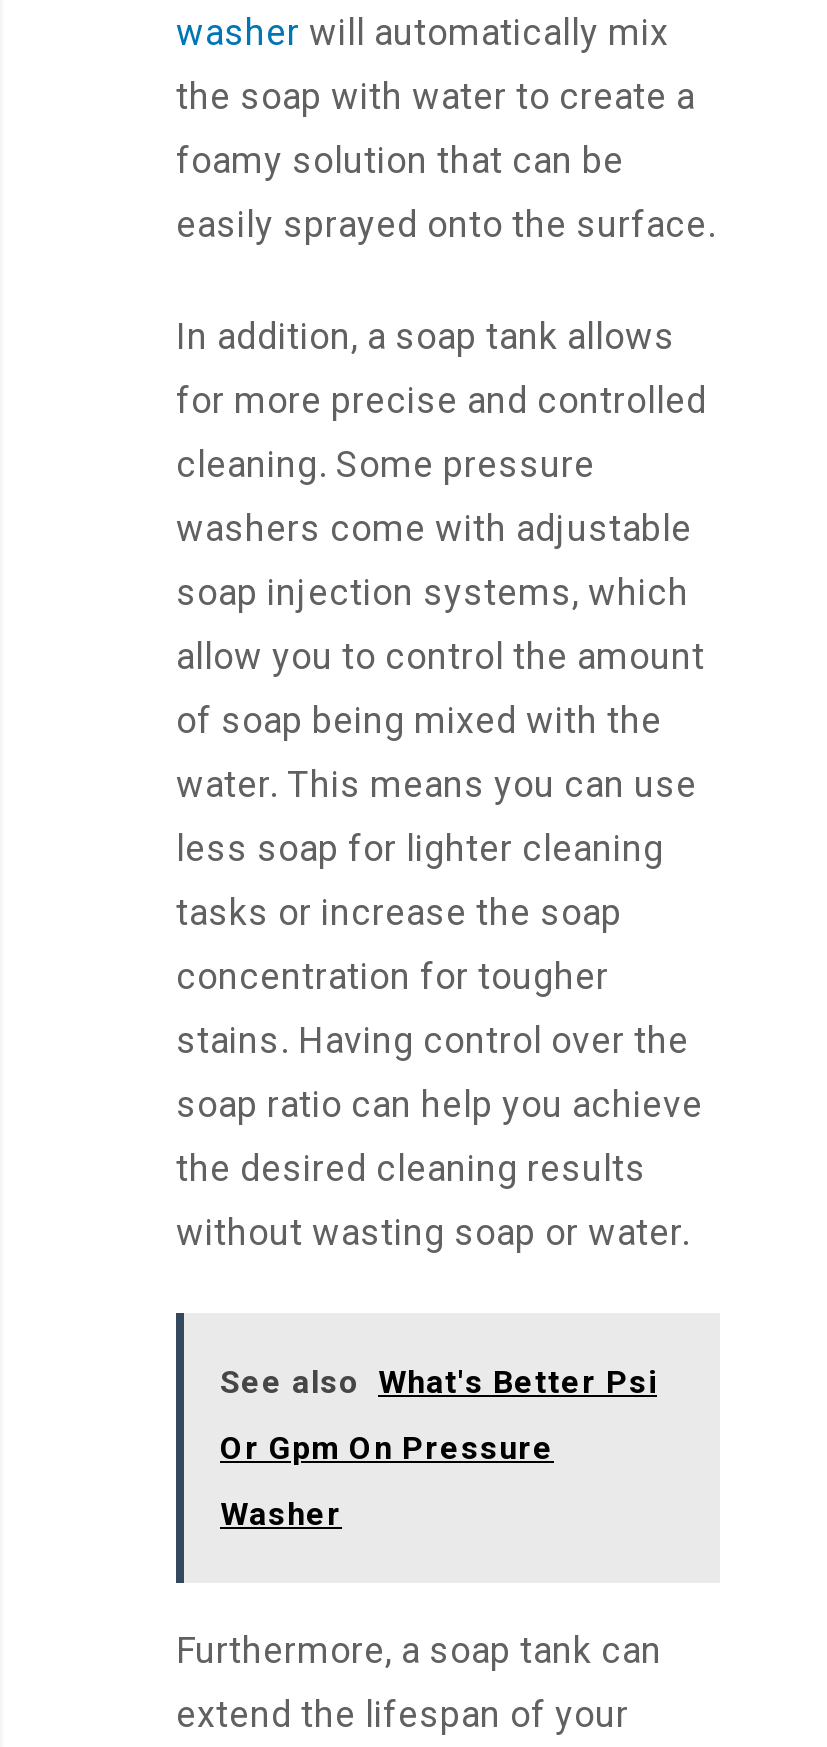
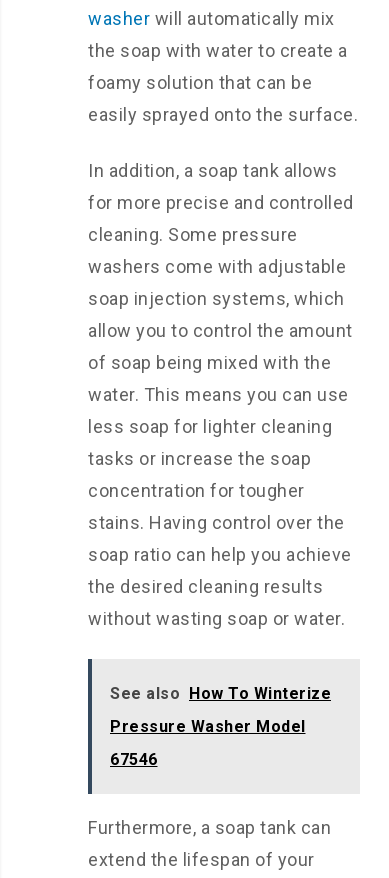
[220,1363,657,1401] See also What's Better Psi -> [110,684,331,703] See also How To Winterize
[220,1429,554,1467] Or Gpm On Pressure -> [110,717,305,736] Pressure Washer Model
[220,1495,342,1533] Washer -> [110,750,157,769] 67546

